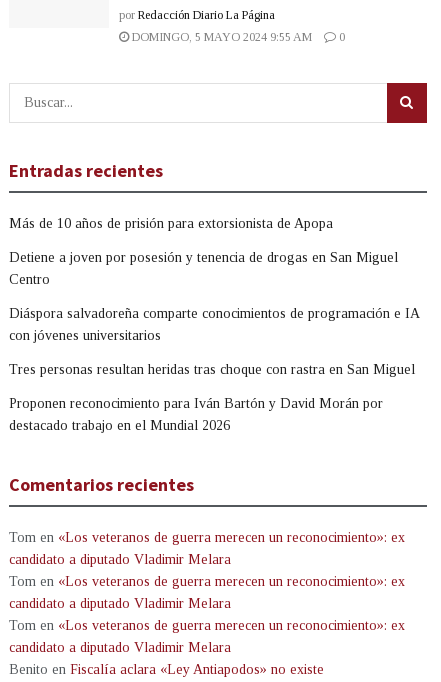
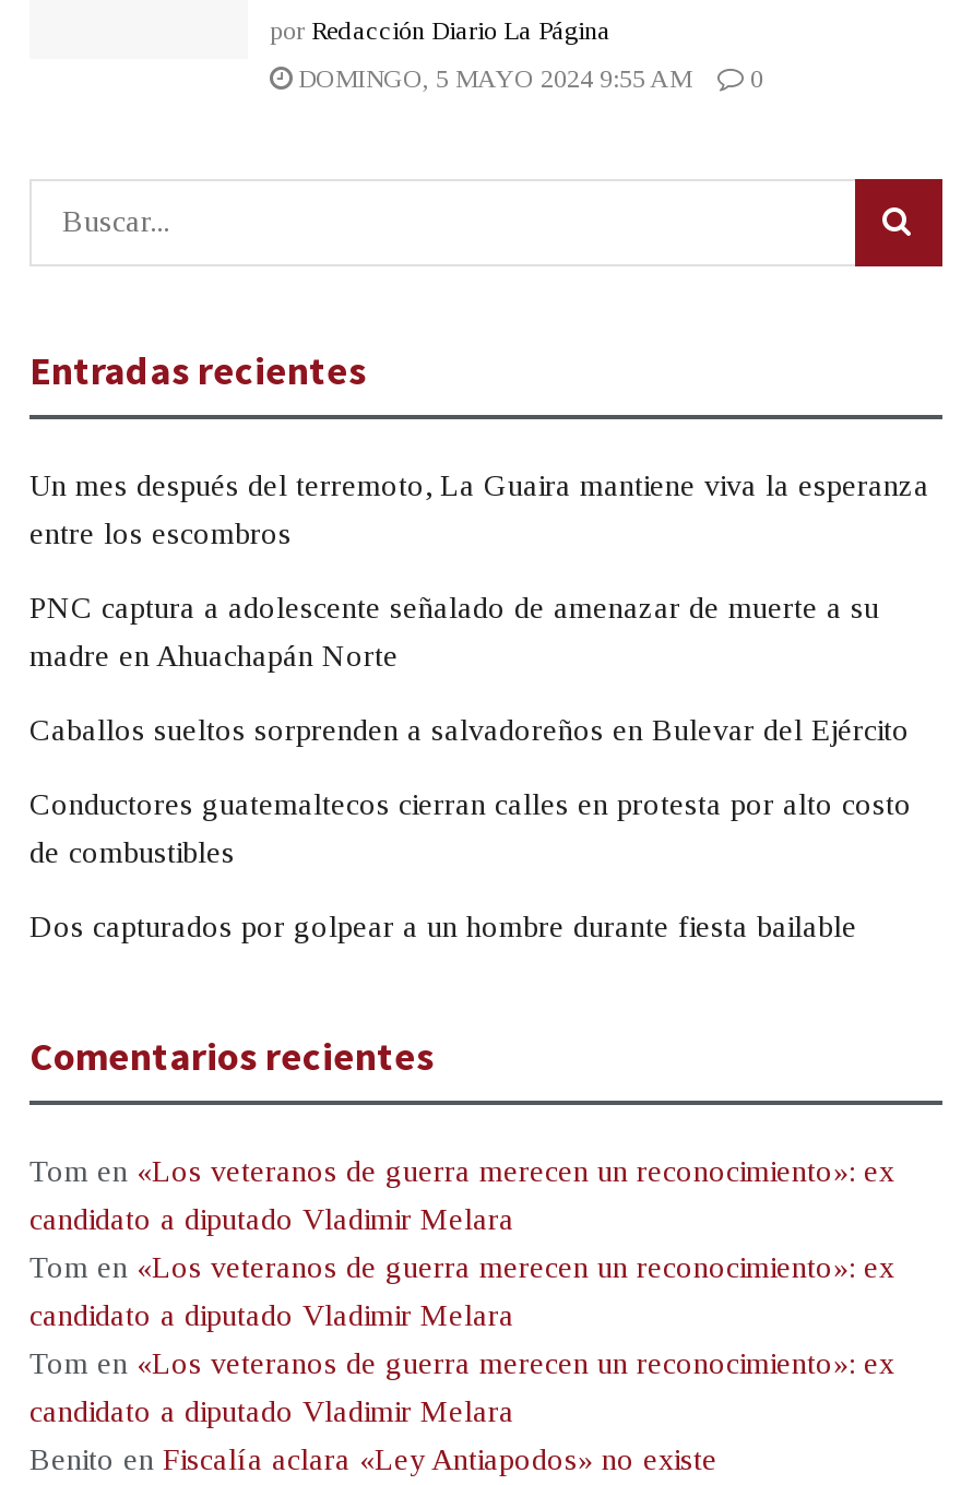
[9,216,333,231] Más de 10 años de prisión para extorsionista de Apopa -> [29,469,929,501] Un mes después del terremoto, La Guaira mantiene viva la esperanza
[9,250,398,265] Detiene a joven por posesión y tenencia de drogas en San Miguel -> [29,517,292,549] entre los escombros
[9,272,50,287] Centro -> [29,591,879,624] PNC captura a adolescente señalado de amenazar de muerte a su
[9,306,419,321] Diáspora salvadoreña comparte conocimientos de programación e IA -> [29,639,399,672] madre en Ahuachapán Norte
[9,328,161,343] con jóvenes universitarios -> [29,713,910,746] Caballos sueltos sorprenden a salvadoreños en Bulevar del Ejército
[9,362,415,377] Tres personas resultan heridas tras choque con rastra en San Miguel -> [29,787,912,820] Conductores guatemaltecos cierran calles en protesta por alto costo
[9,396,383,411] Proponen reconocimiento para Iván Bartón y David Morán por -> [29,836,235,868] de combustibles
[9,418,230,433] destacado trabajo en el Mundial 2026 -> [29,910,857,943] Dos capturados por golpear a un hombre durante fiesta bailable

